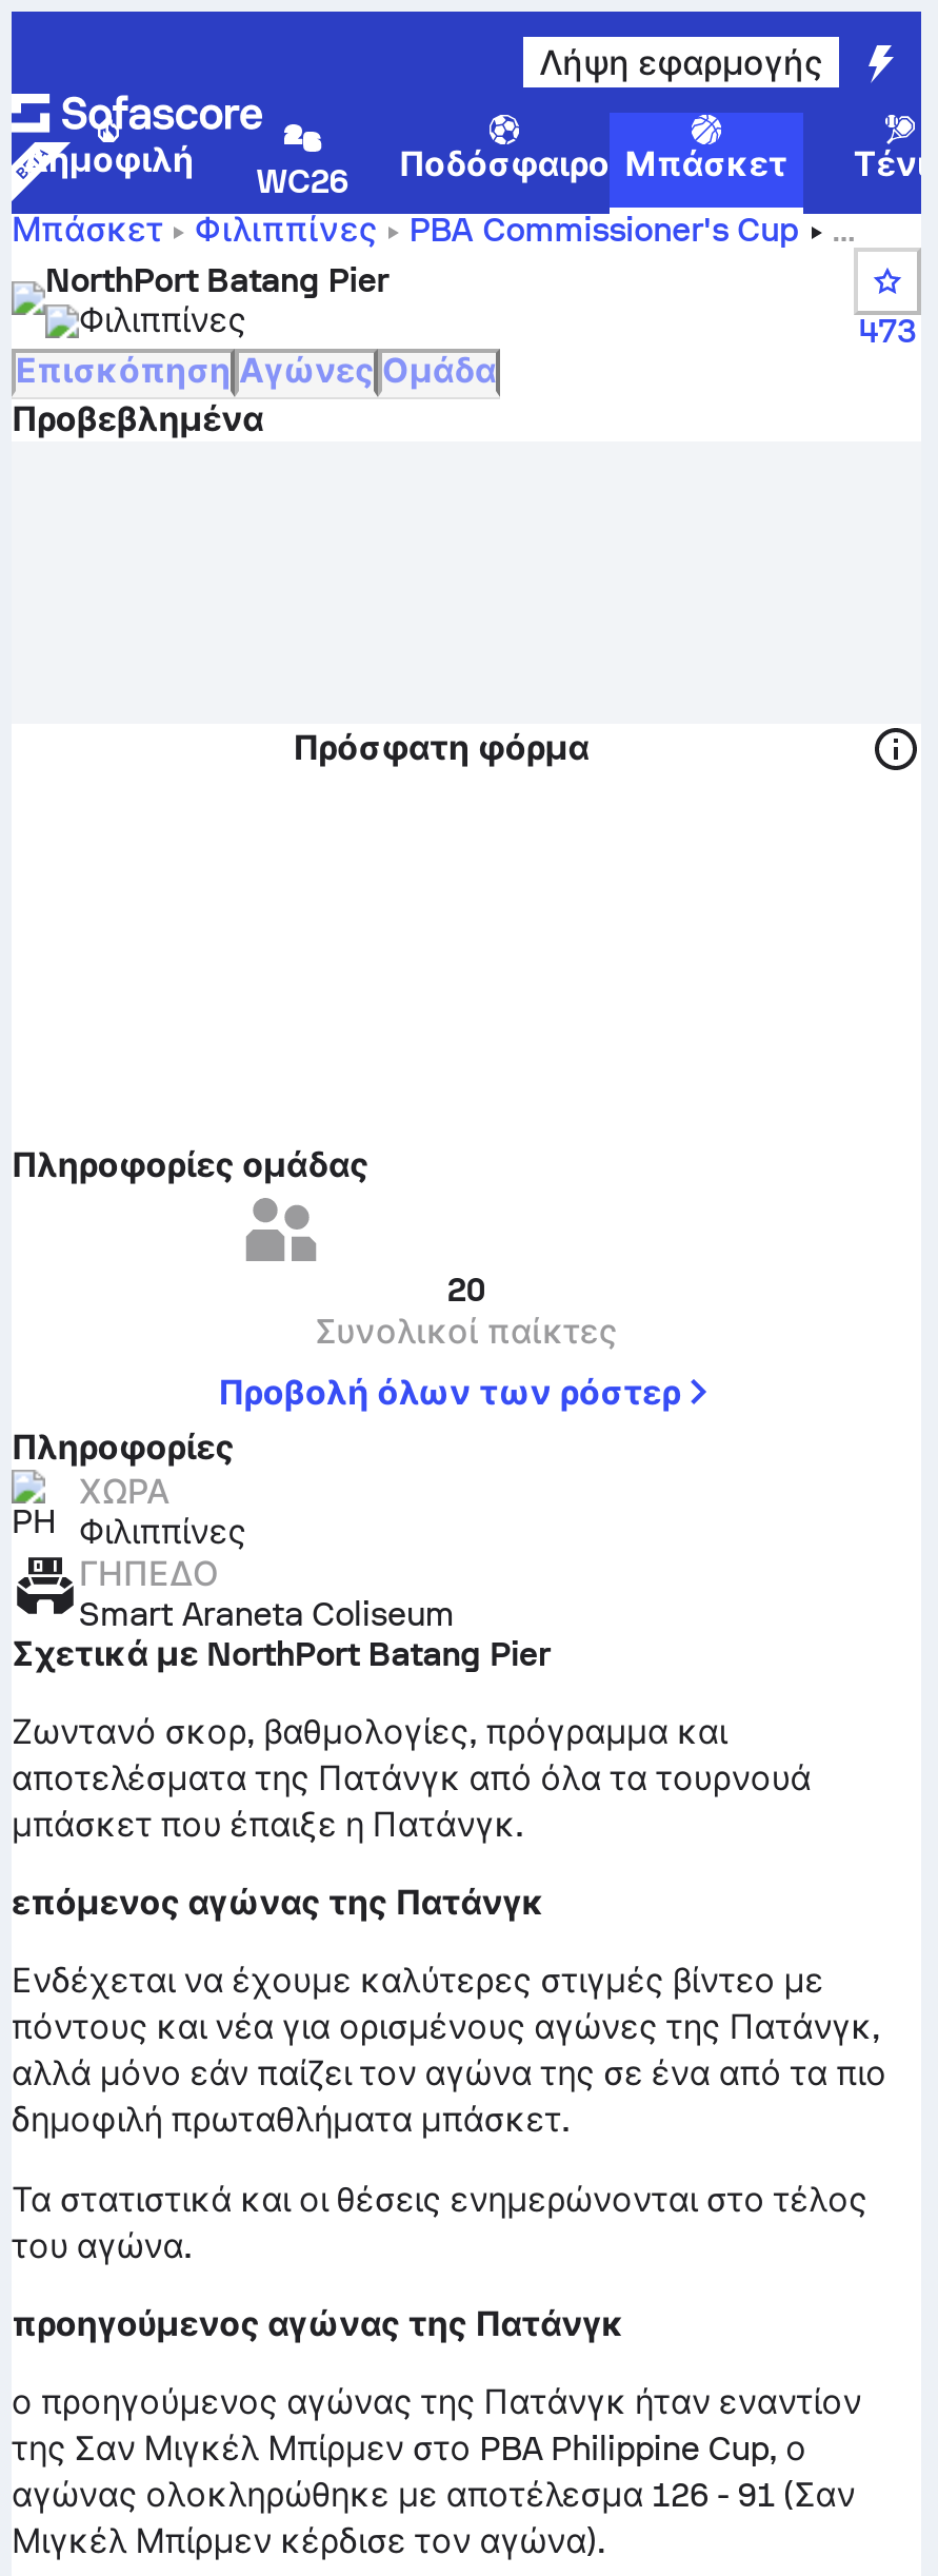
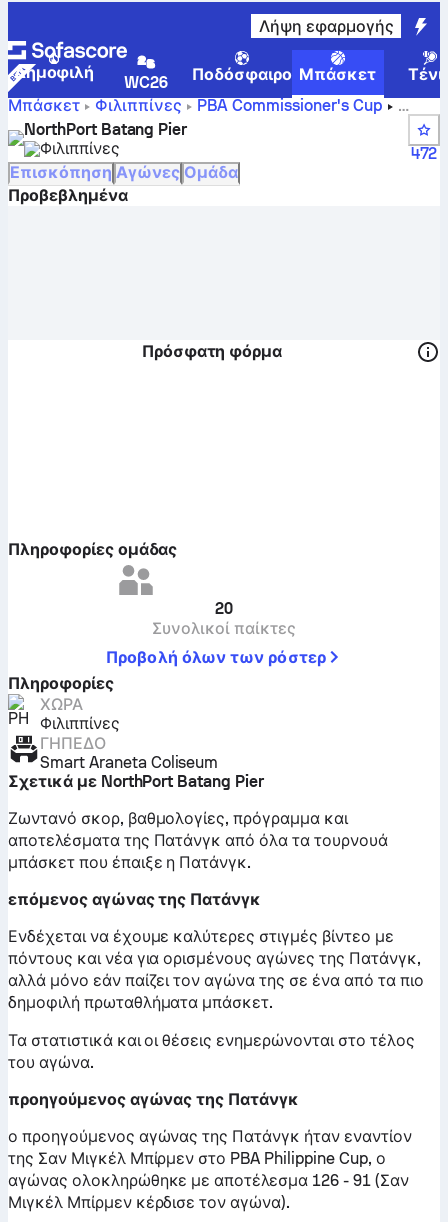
[859,311,916,351] 473 -> [410,144,437,163] 472

